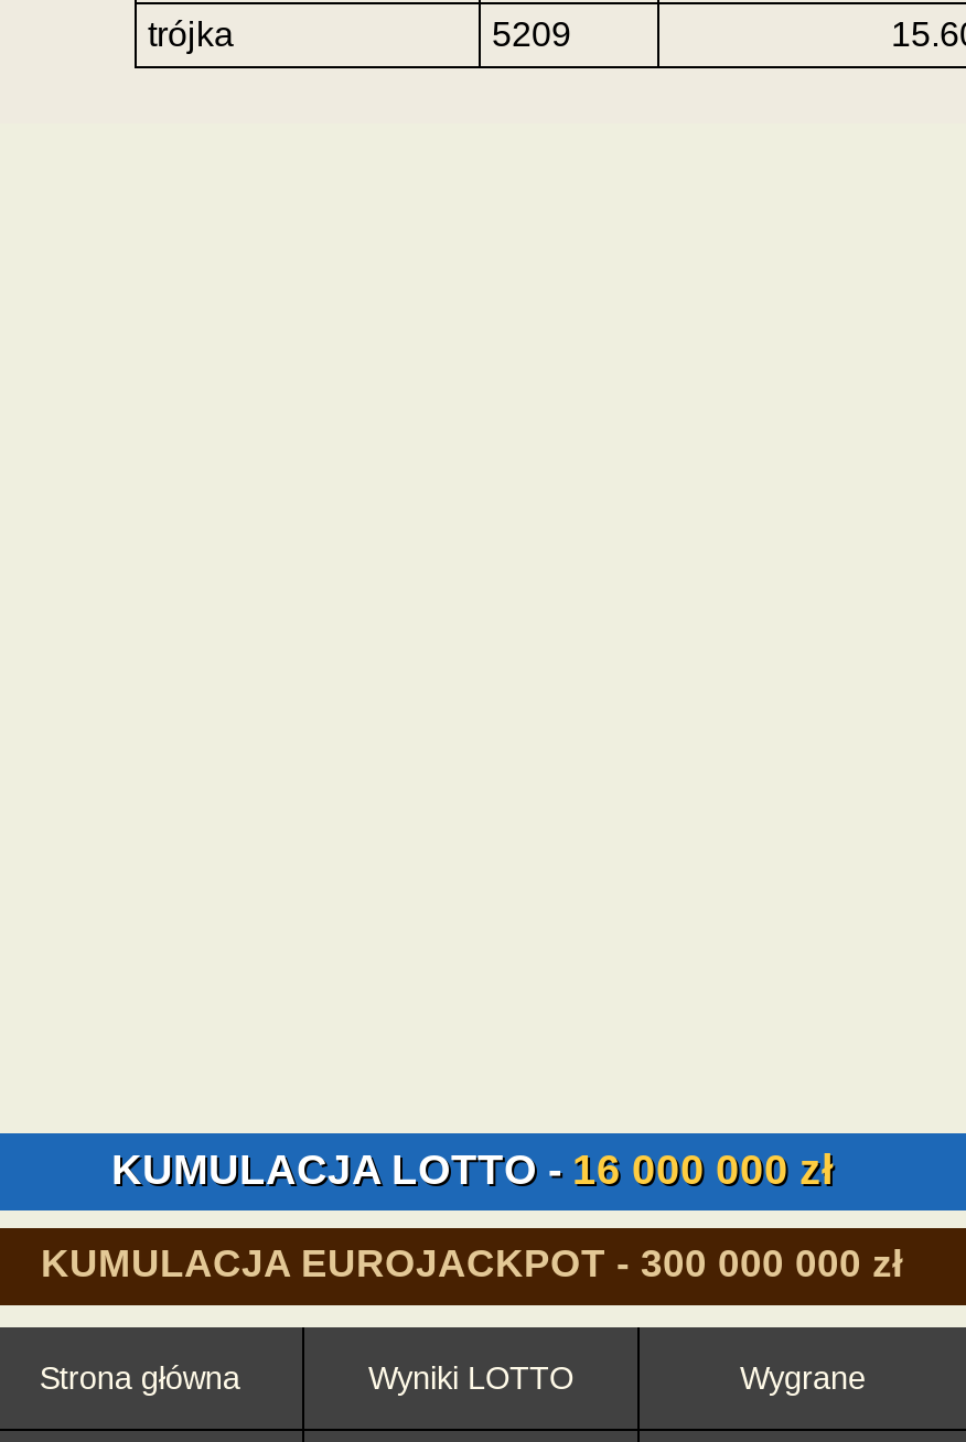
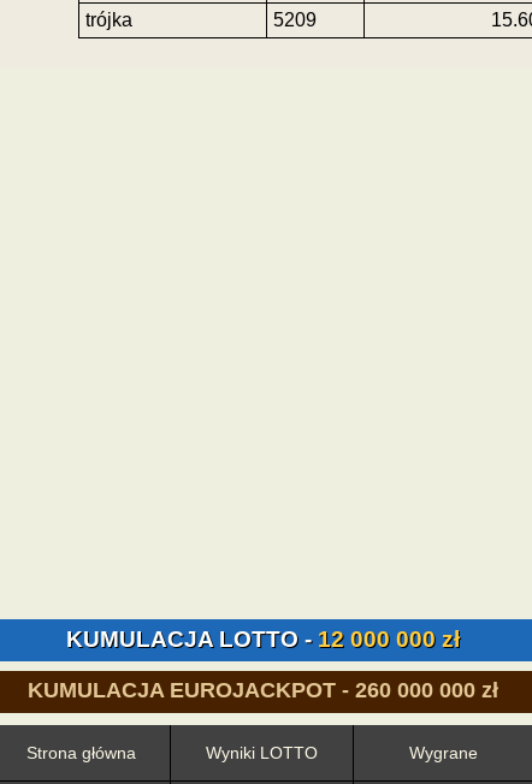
[111,1146,833,1192] KUMULACJA LOTTO - 16 000 000 zł -> [66,626,459,651] KUMULACJA LOTTO - 12 000 000 zł
[41,1241,903,1285] KUMULACJA EUROJACKPOT - 300 000 000 zł -> [27,678,498,702] KUMULACJA EUROJACKPOT - 260 000 000 zł

